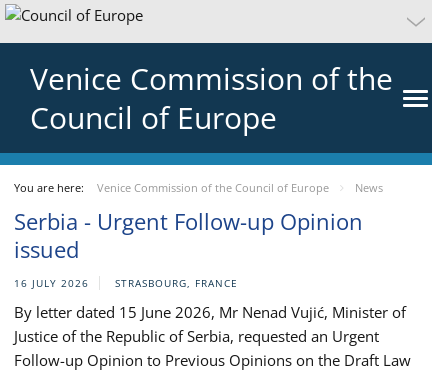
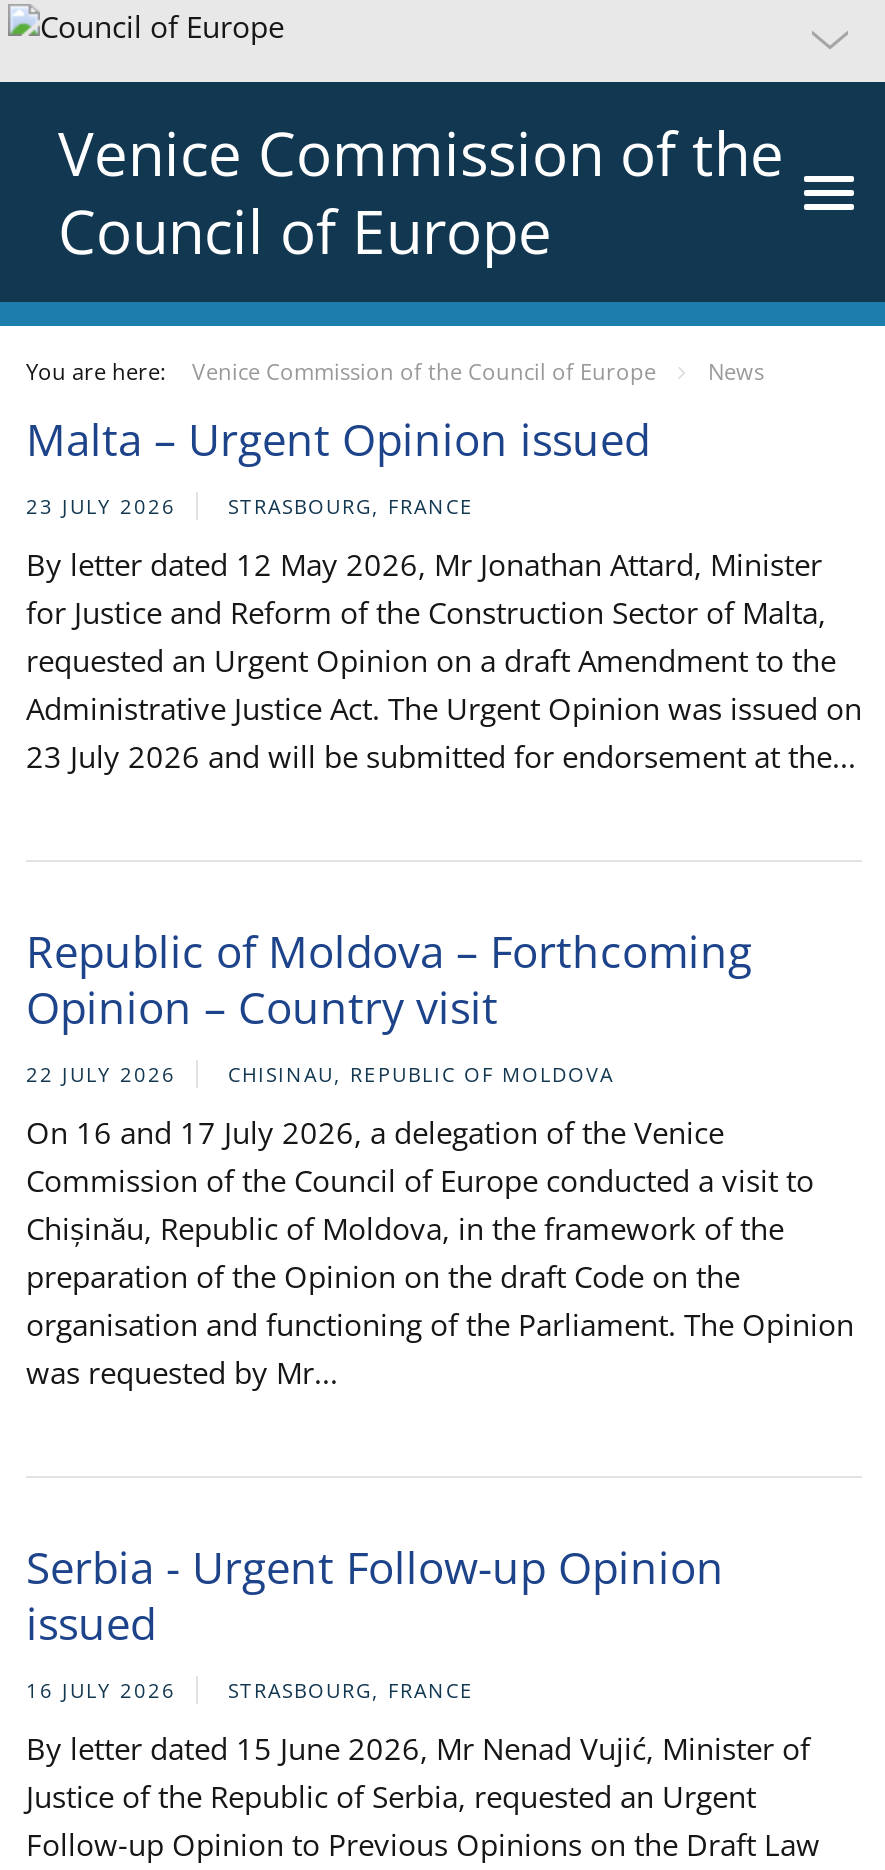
none -> [26,408,862,1392] Malta – Urgent Opinion issued | 23 JULY 2026 | STRASBOURG, FRANCE | By letter dated 12 May 2026, Mr Jonathan Attard, Minister | for Justice and Reform of the Construction Sector of Malta, | requested an Urgent Opinion on a draft Amendment to the | Administrative Justice Act. The Urgent Opinion was issued on | 23 July 2026 and will be submitted for endorsement at the... | Republic of Moldova – Forthcoming | Opinion – Country visit | 22 JULY 2026 | CHISINAU, REPUBLIC OF MOLDOVA | On 16 and 17 July 2026, a delegation of the Venice | Commission of the Council of Europe conducted a visit to | Chișinău, Republic of Moldova, in the framework of the | preparation of the Opinion on the draft Code on the | organisation and functioning of the Parliament. The Opinion | was requested by Mr...

